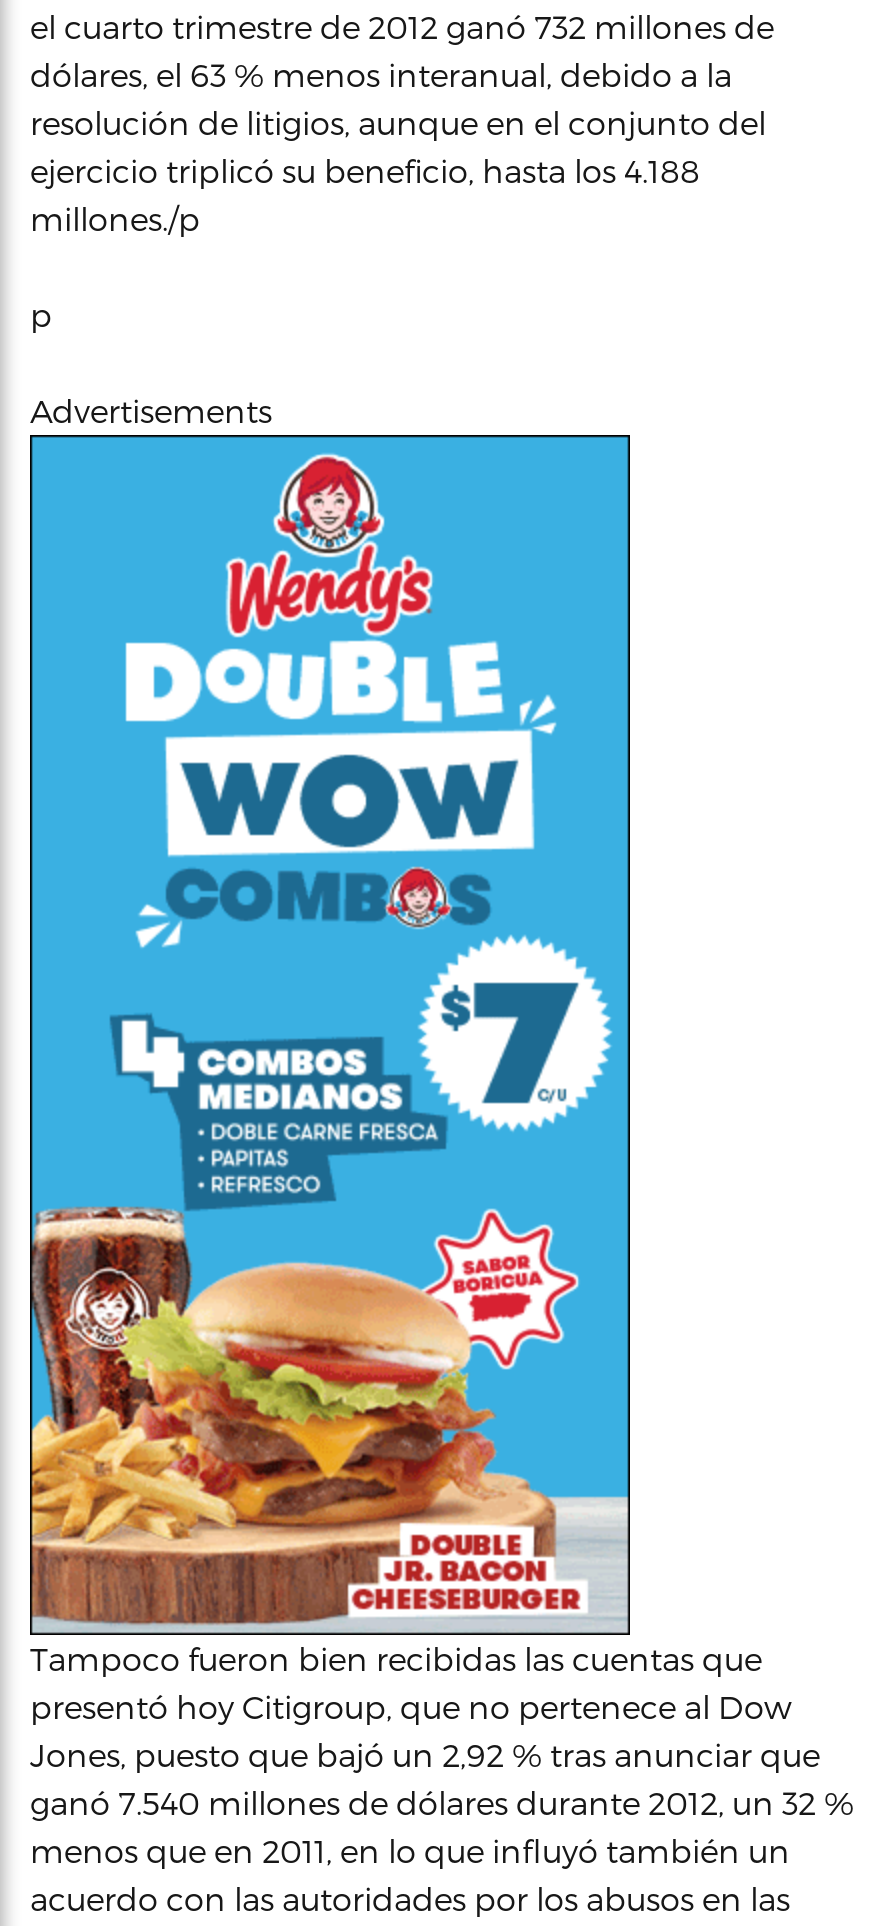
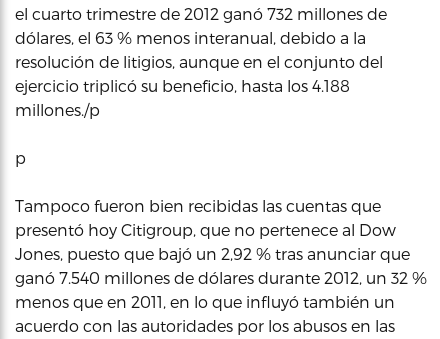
[30,391,272,429] Advertisements -> none
[28,432,632,1634] [image] -> none

